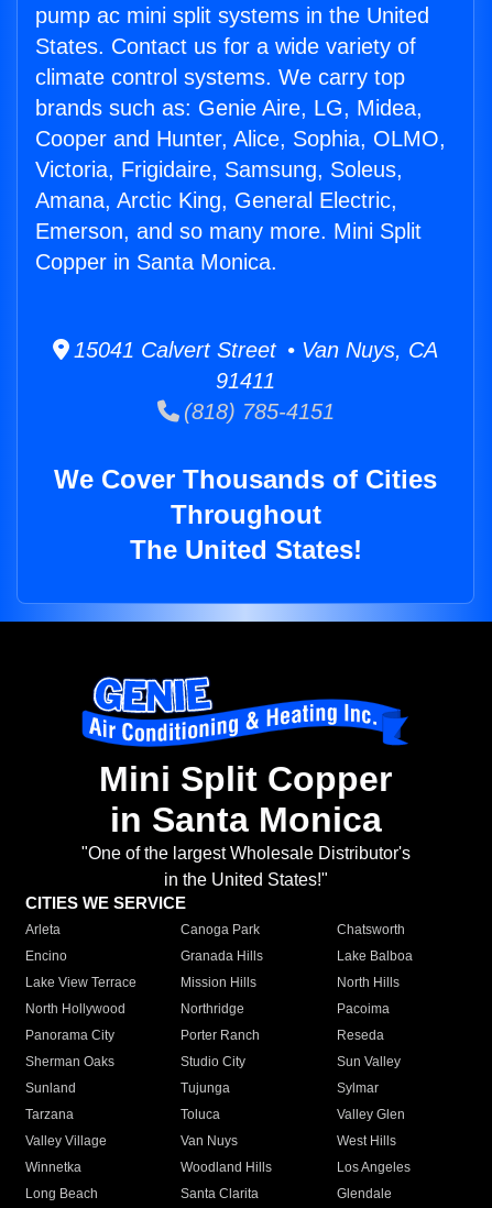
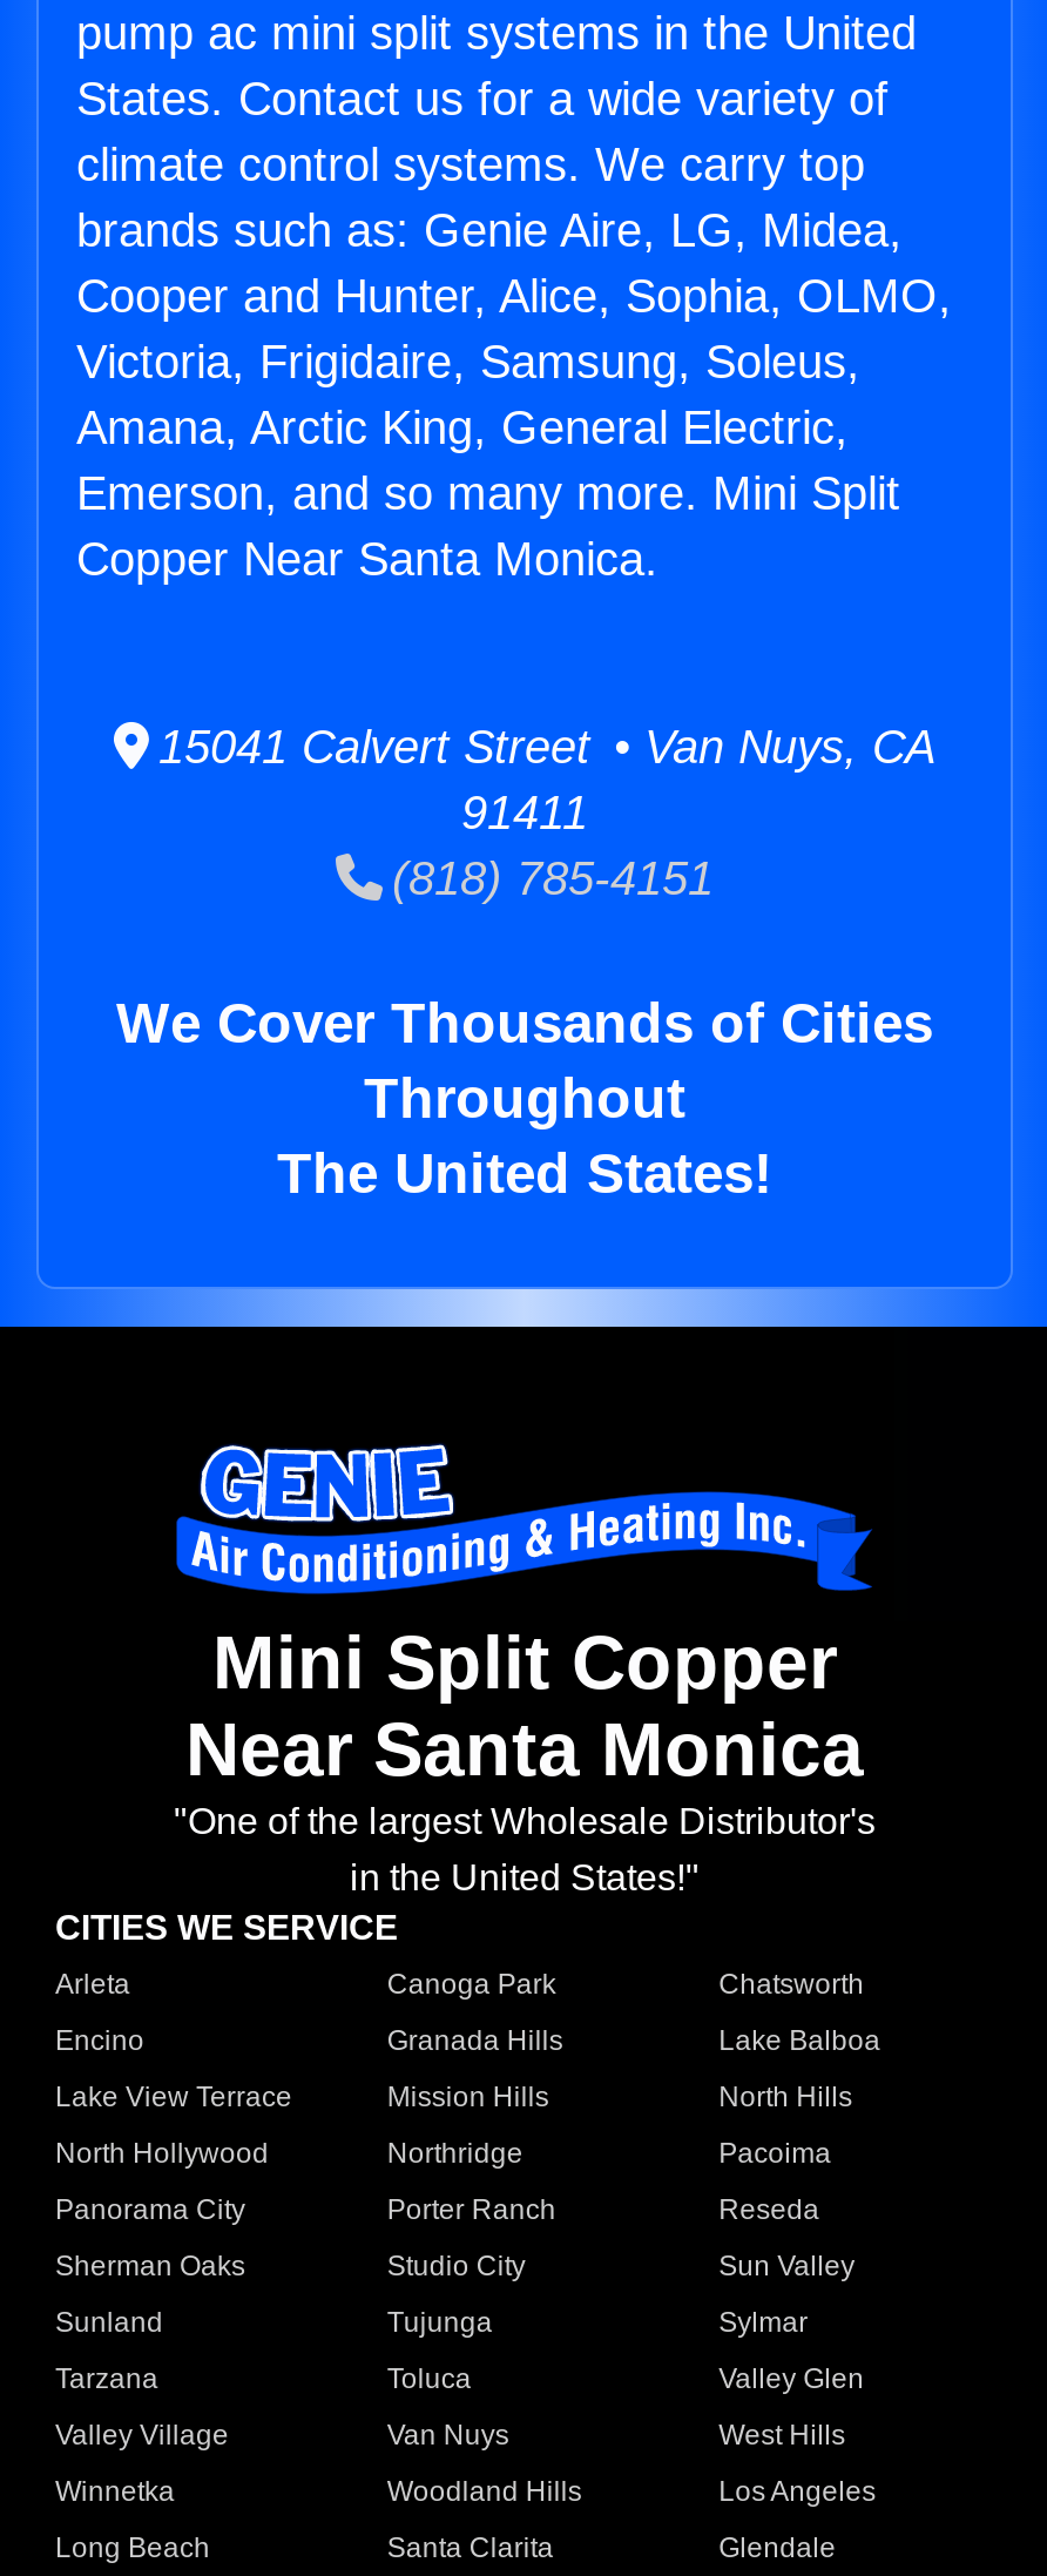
[35,250,277,274] Copper in Santa Monica. -> [76,533,658,585] Copper Near Santa Monica.
[110,800,381,840] in Santa Monica -> [185,1708,864,1792] Near Santa Monica

